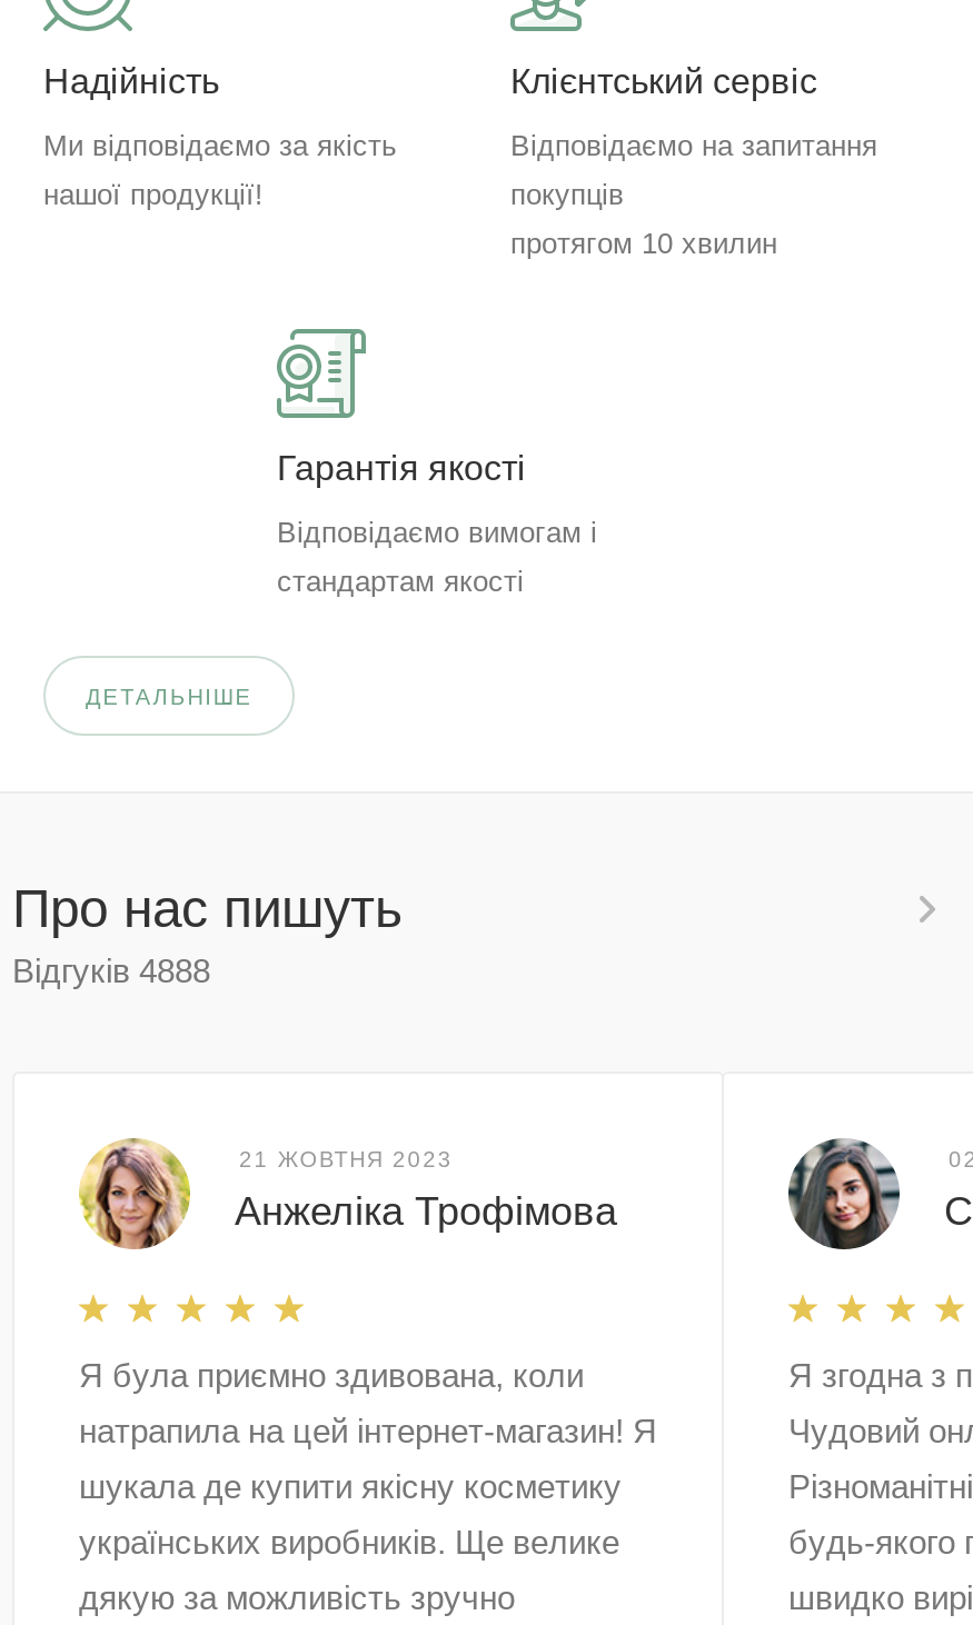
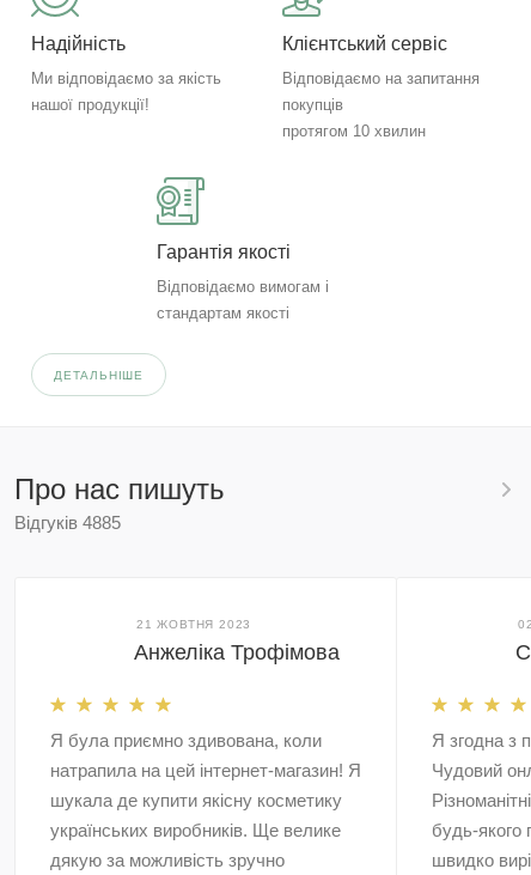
[12,951,210,989] Відгуків 4888 -> [14,512,121,533] Відгуків 4885
[77,1136,192,1252] [image] -> none
[786,1136,902,1252] [image] -> none

